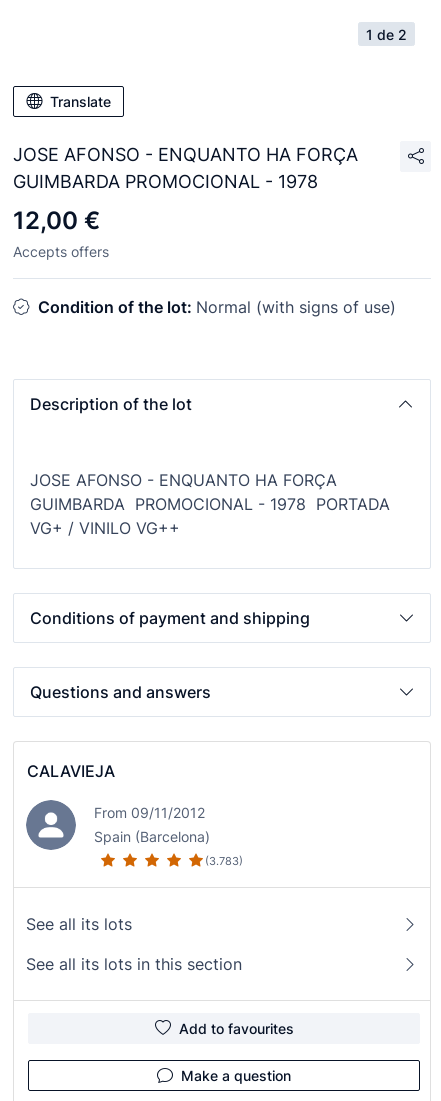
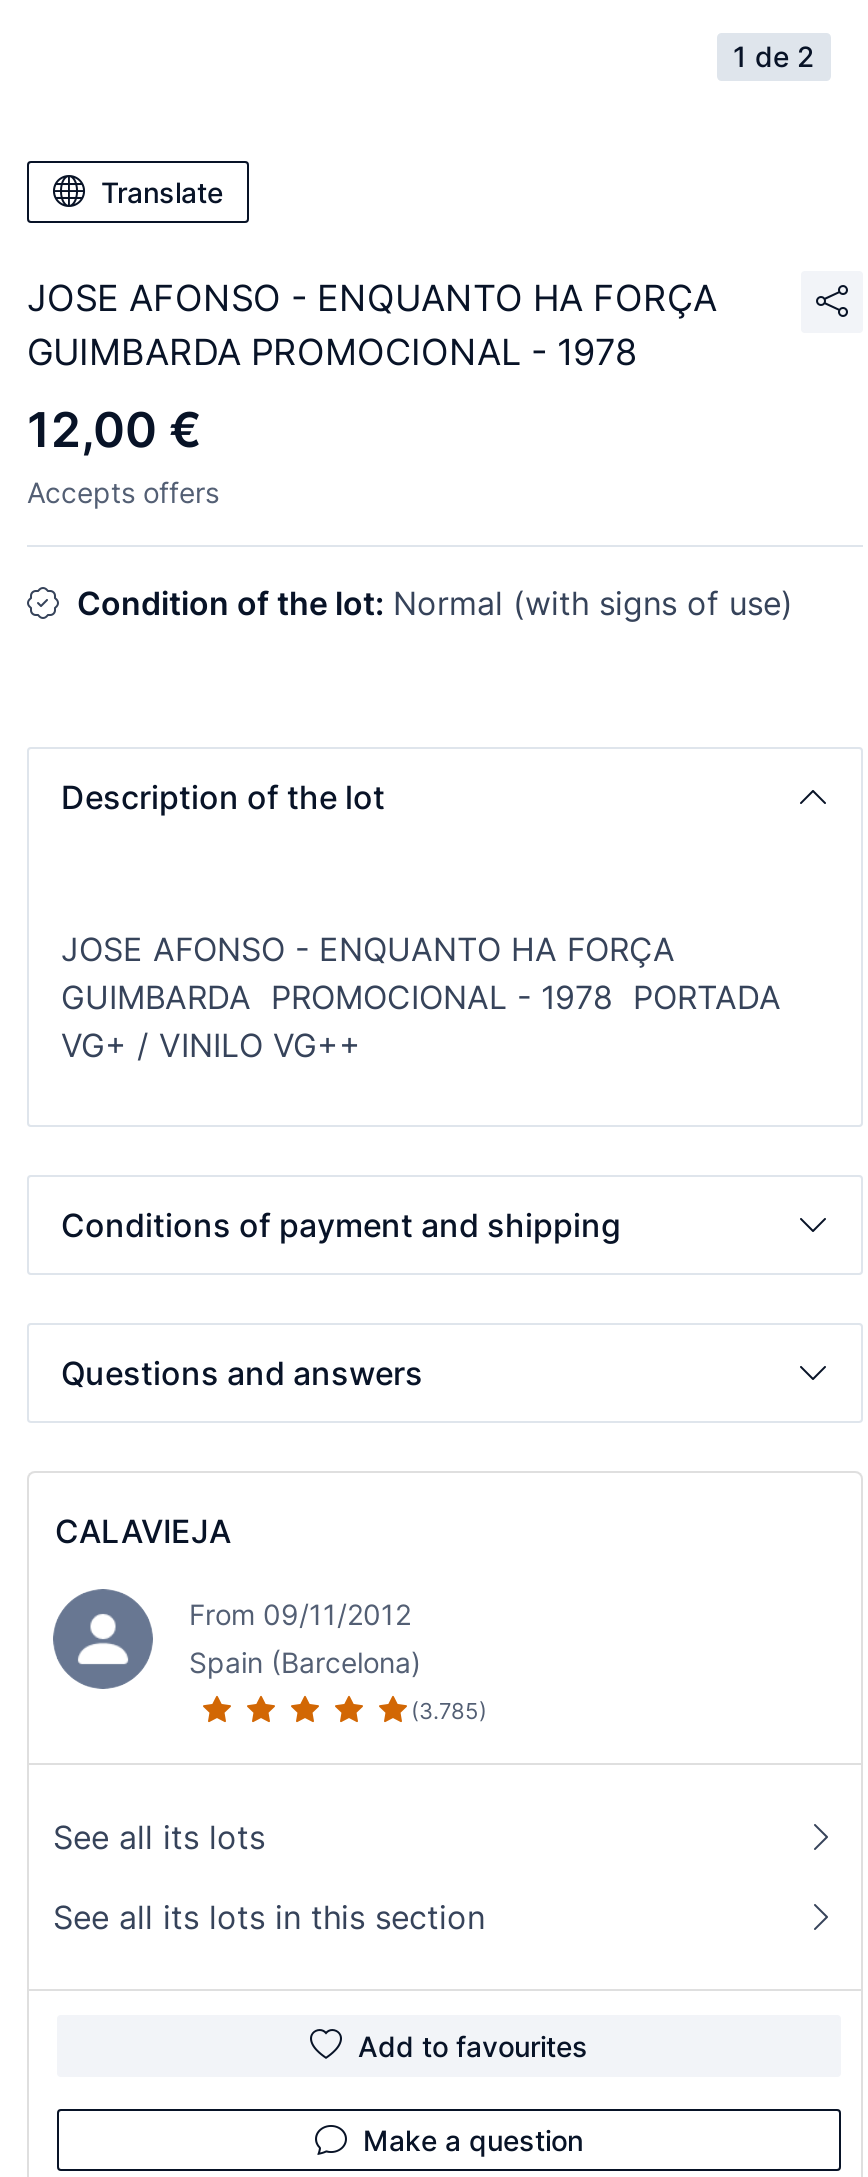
[205,854,243,868] (3.783) -> [411,1698,487,1726] (3.785)

